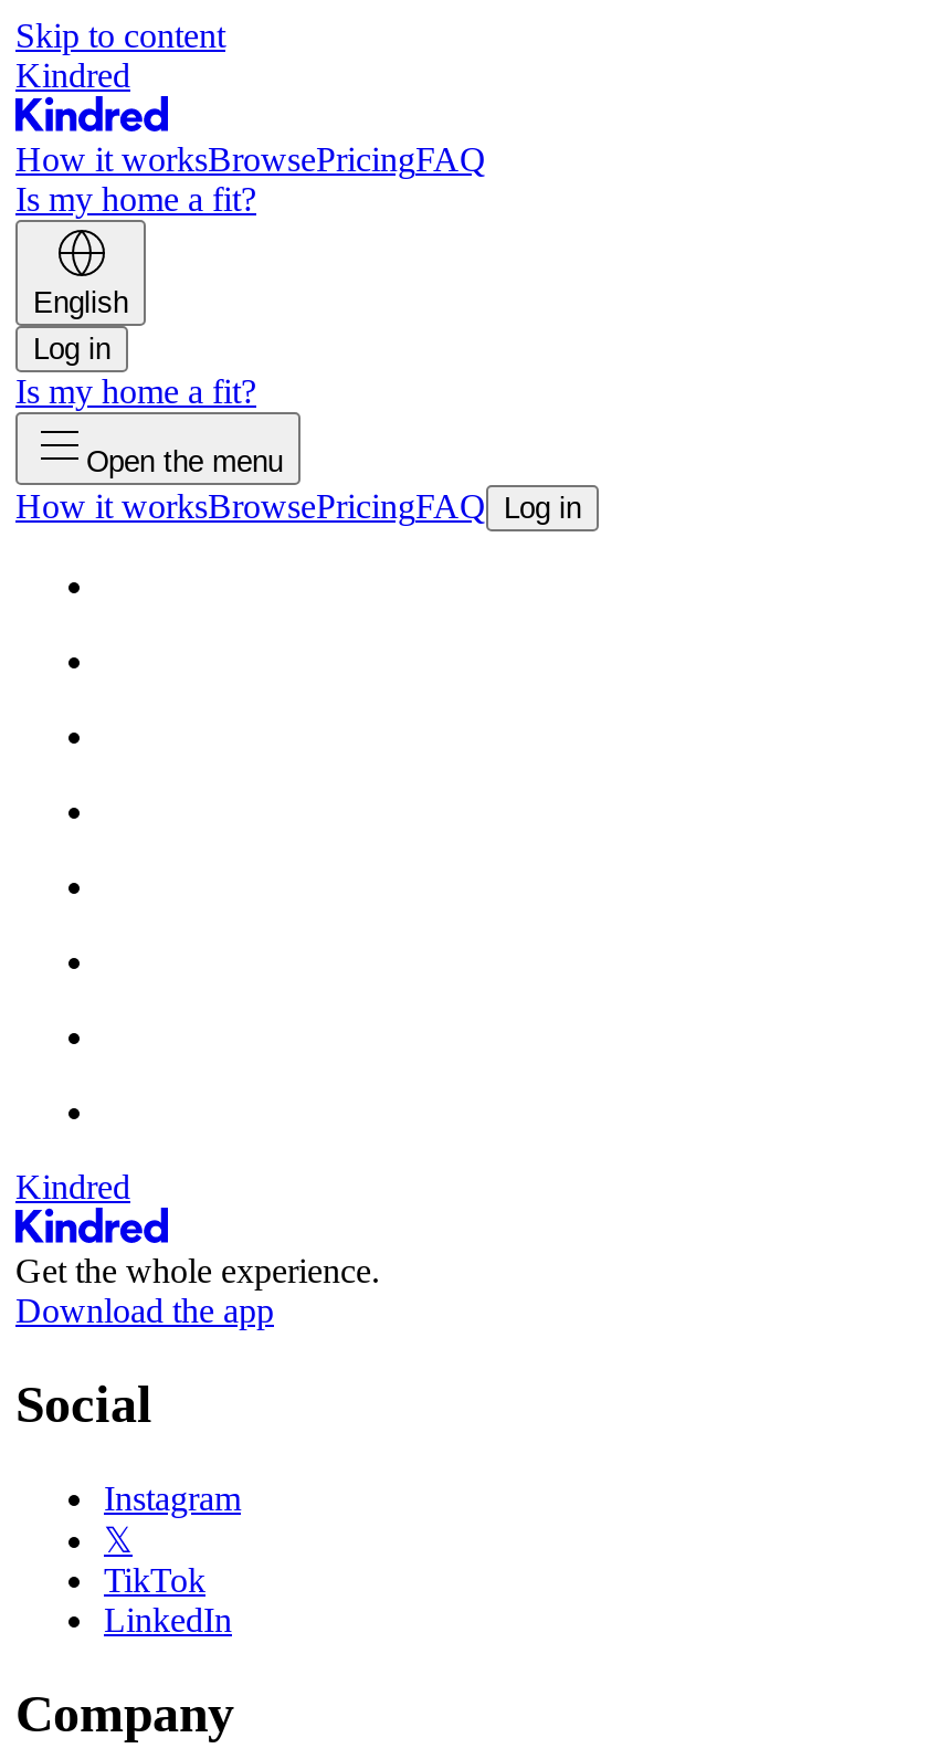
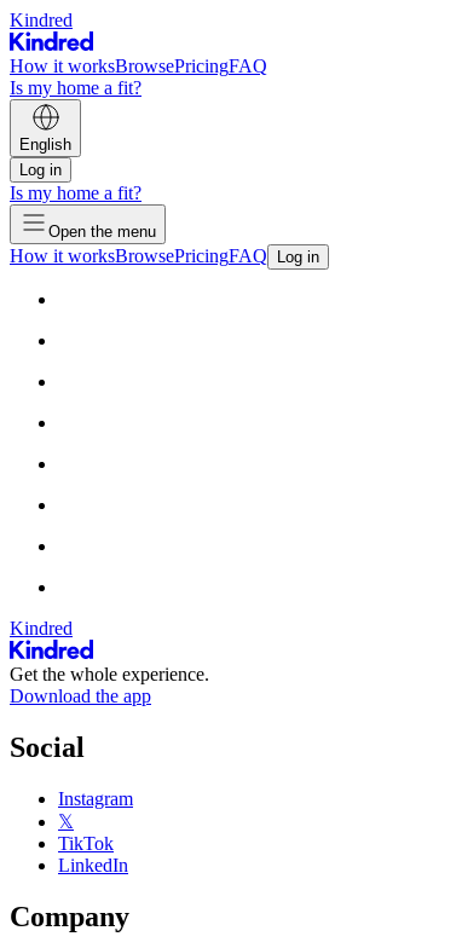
[15,17,225,54] Skip to content -> none

